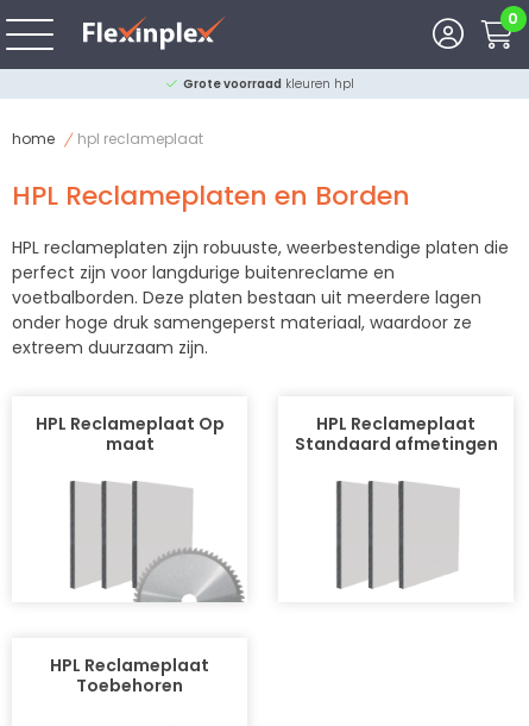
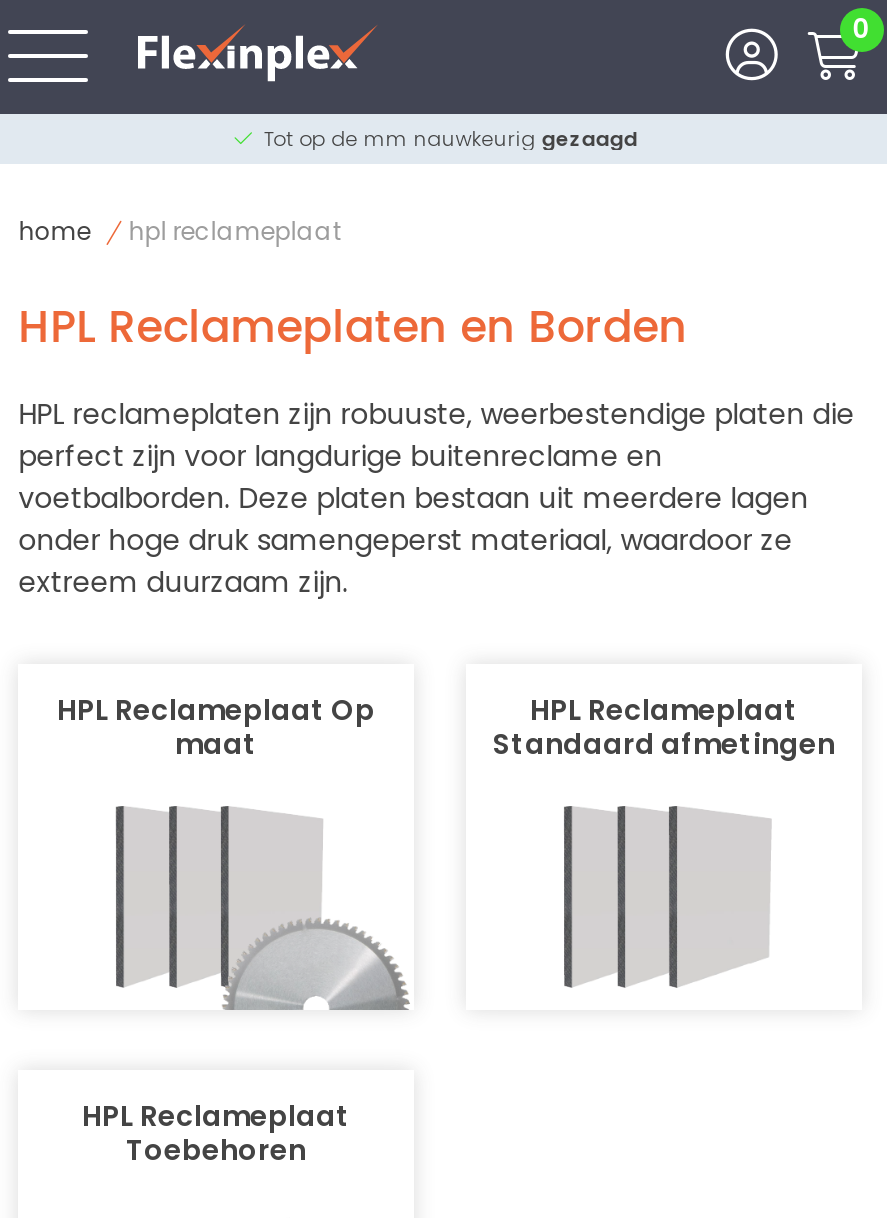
[183,75,354,93] Grote voorraad kleuren hpl -> [263,124,637,154] Tot op de mm nauwkeurig gezaagd

